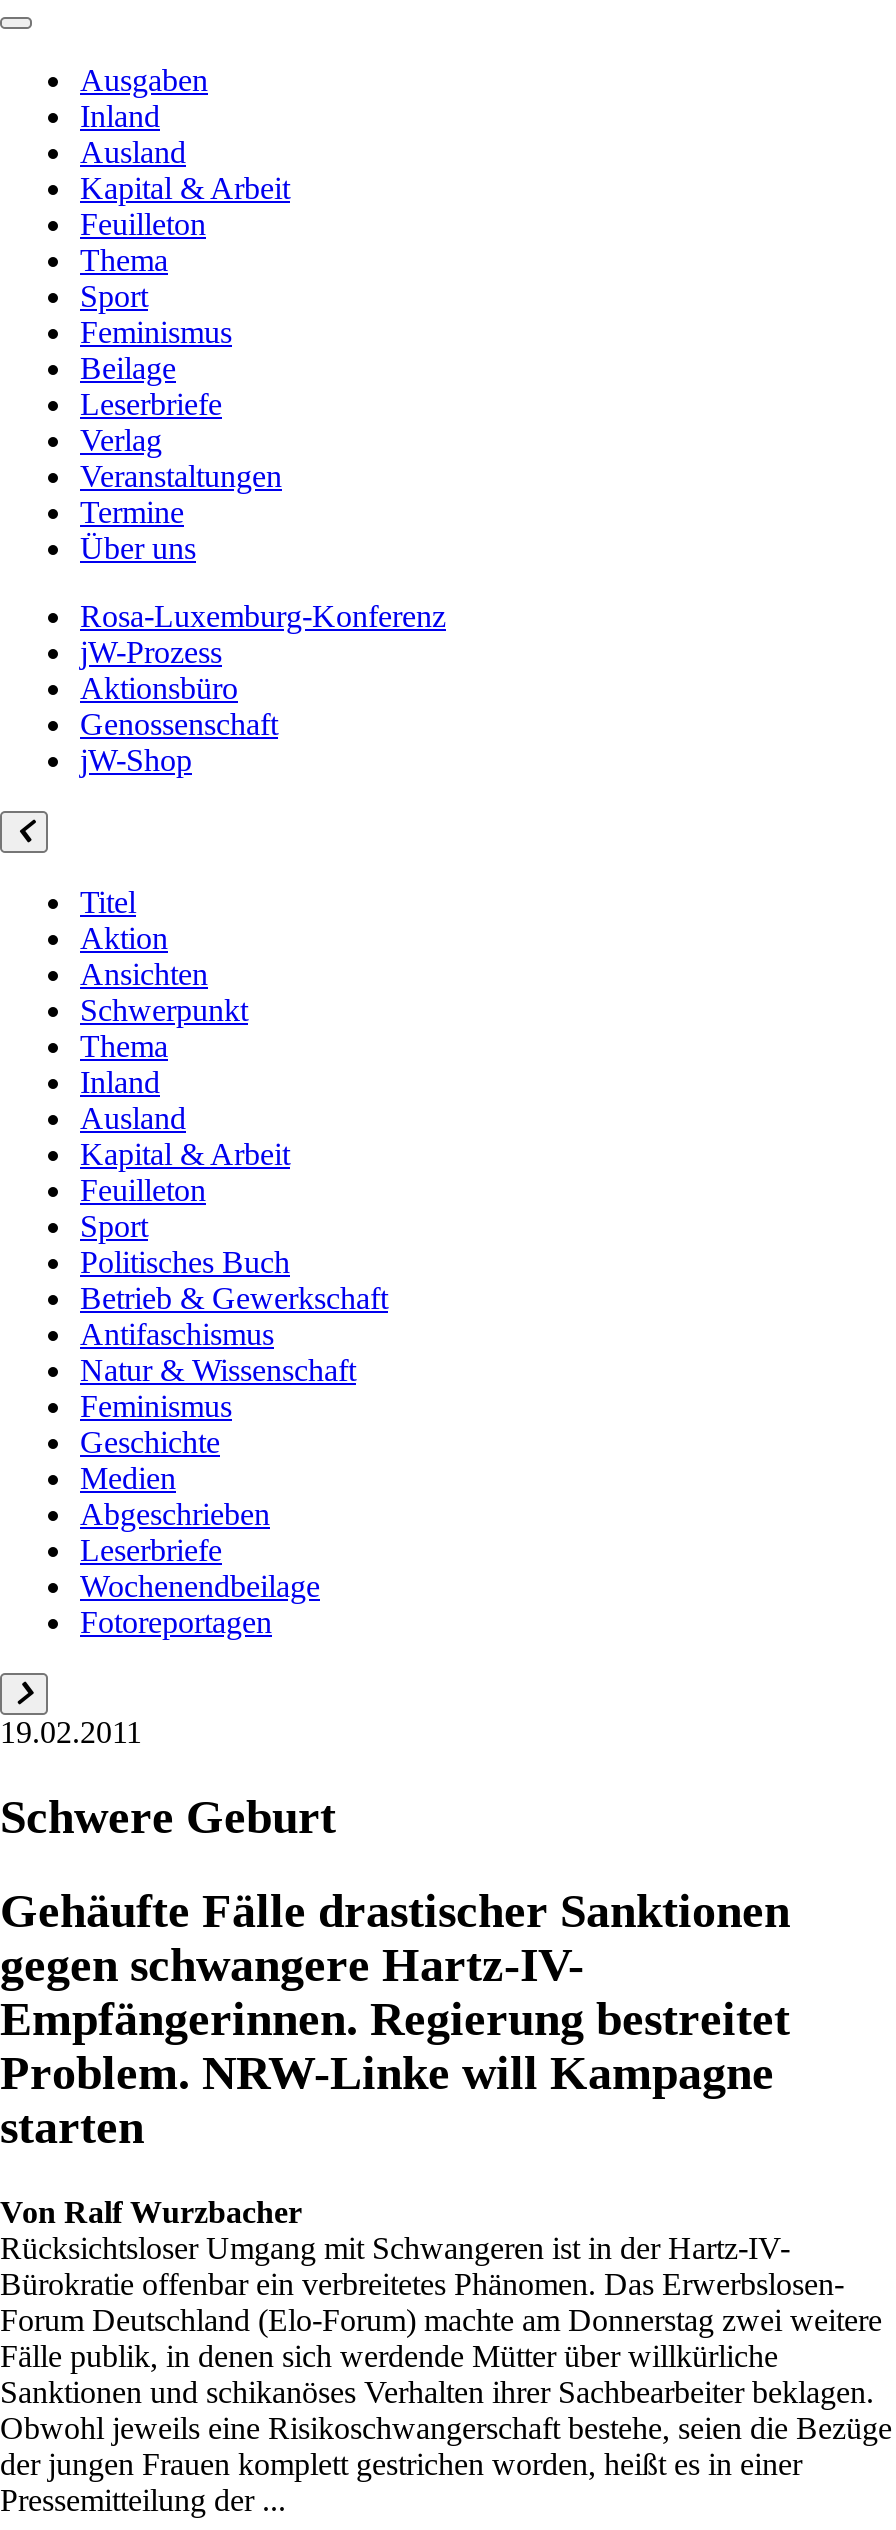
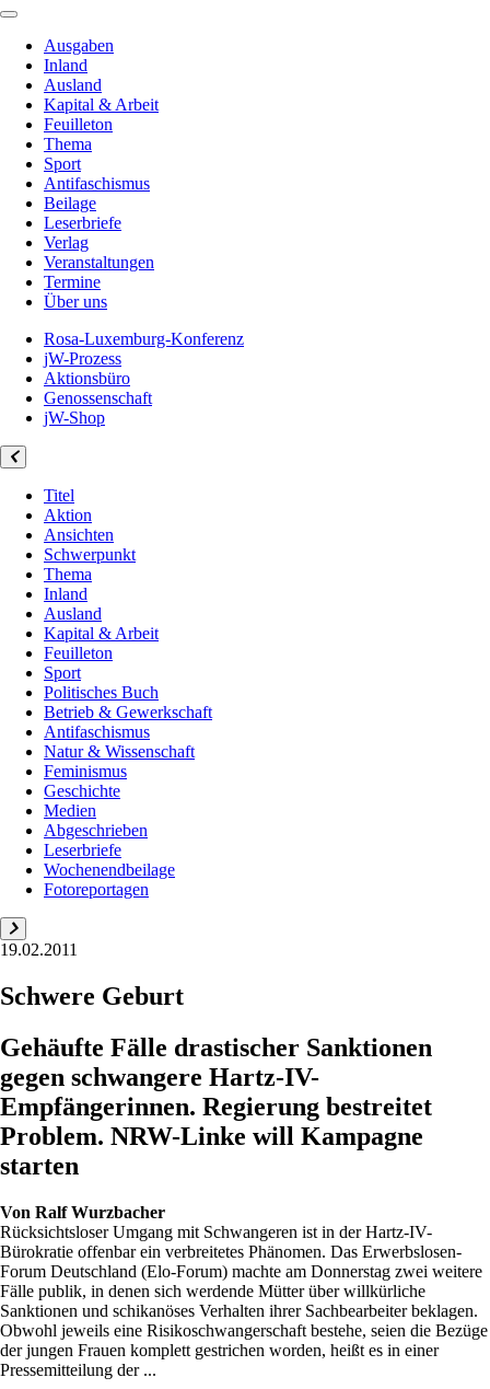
[80,315,232,349] Feminismus -> [44,174,150,193] Antifaschismus

